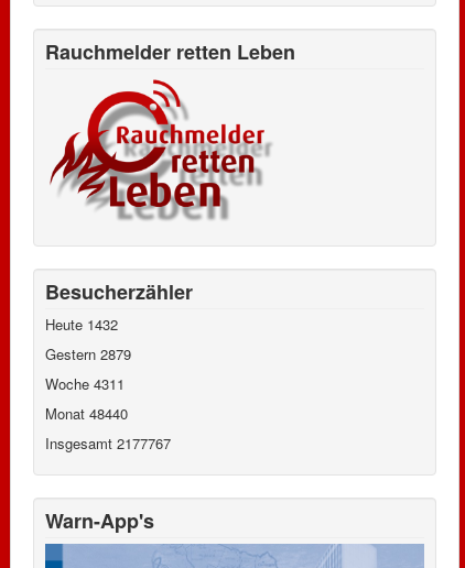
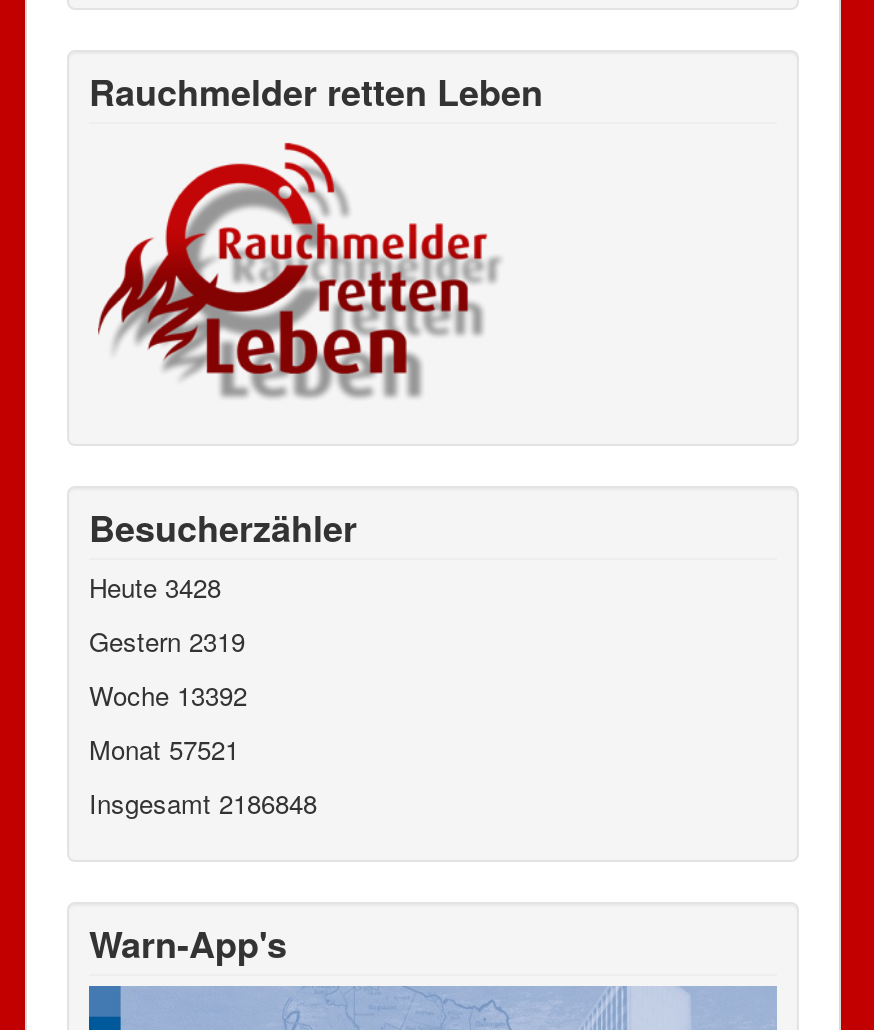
[45,313,118,334] Heute 1432 -> [89,567,221,605] Heute 3428
[45,343,131,364] Gestern 2879 -> [89,621,245,659] Gestern 2319
[45,373,125,394] Woche 4311 -> [89,675,247,713] Woche 13392
[45,403,128,423] Monat 48440 -> [89,729,239,767] Monat 57521
[45,432,171,453] Insgesamt 2177767 -> [89,783,317,821] Insgesamt 2186848

